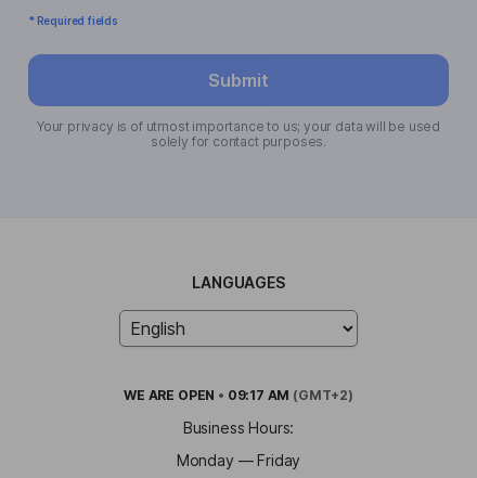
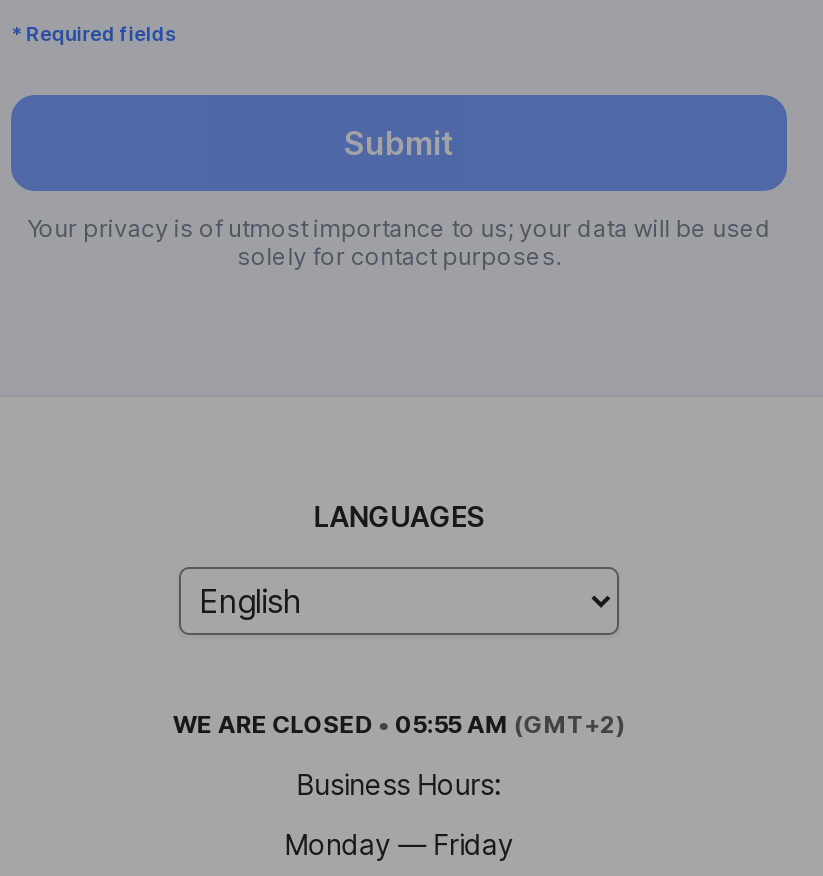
[124,387,353,403] WE ARE OPEN • 09:17 AM (GMT+2) -> [173,708,625,738] WE ARE CLOSED • 05:55 AM (GMT+2)

